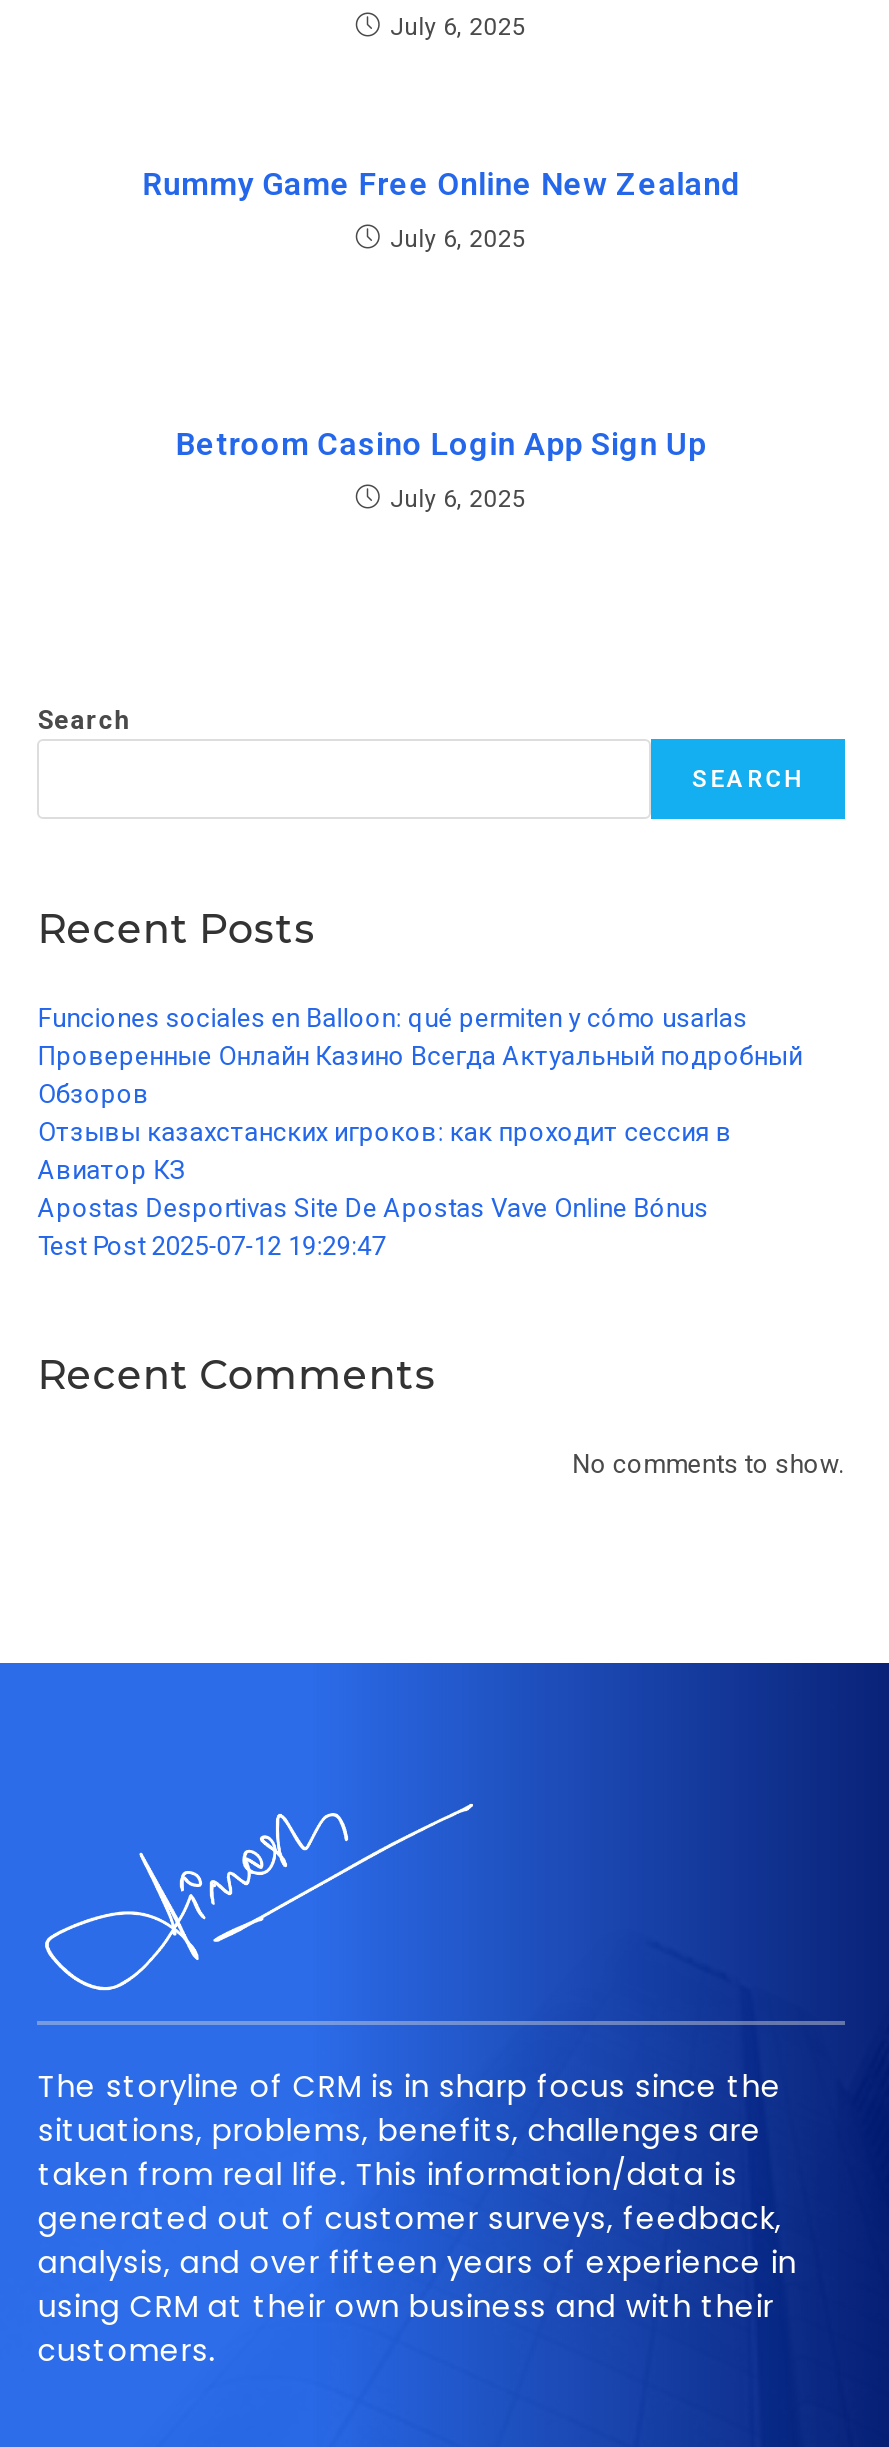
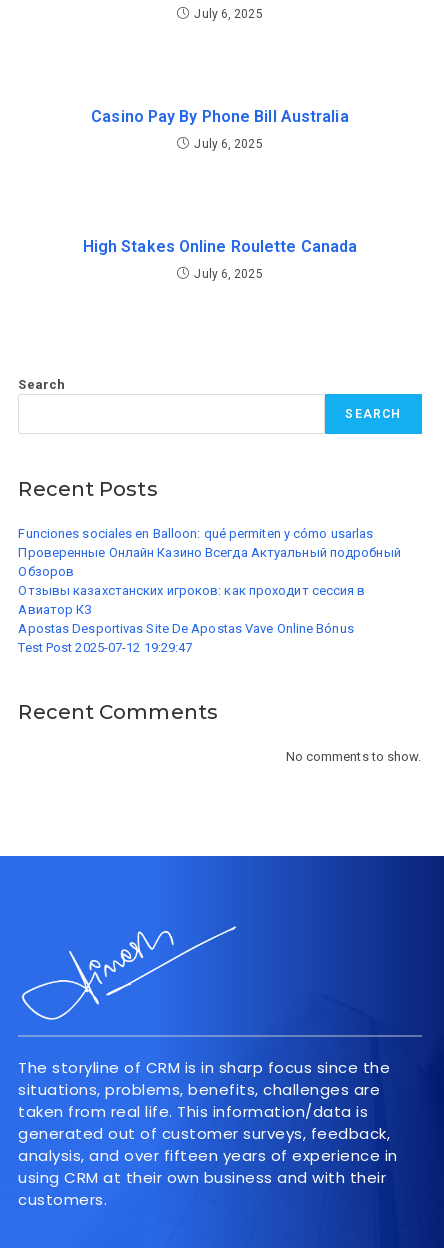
[143,165,739,203] Rummy Game Free Online New Zealand -> [91,107,349,126] Casino Pay By Phone Bill Australia
[176,425,706,463] Betroom Casino Login App Sign Up -> [83,237,357,256] High Stakes Online Roulette Canada

